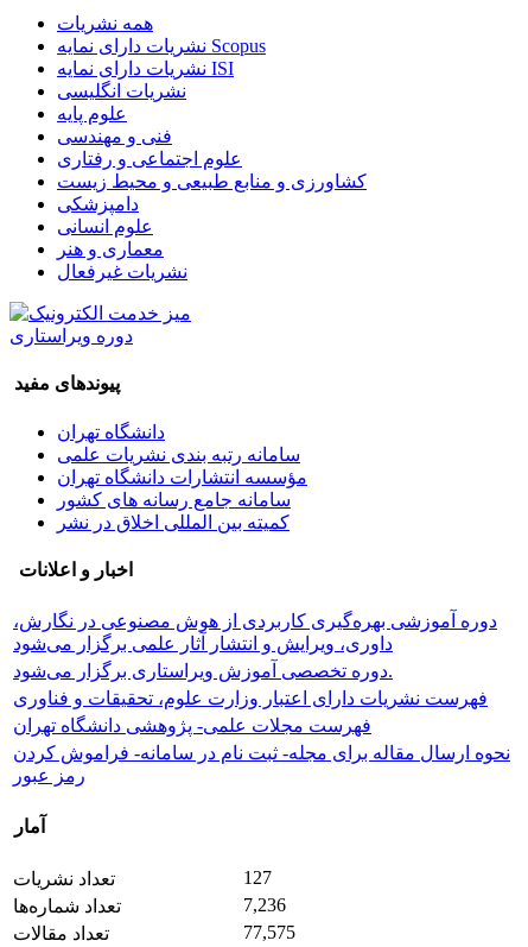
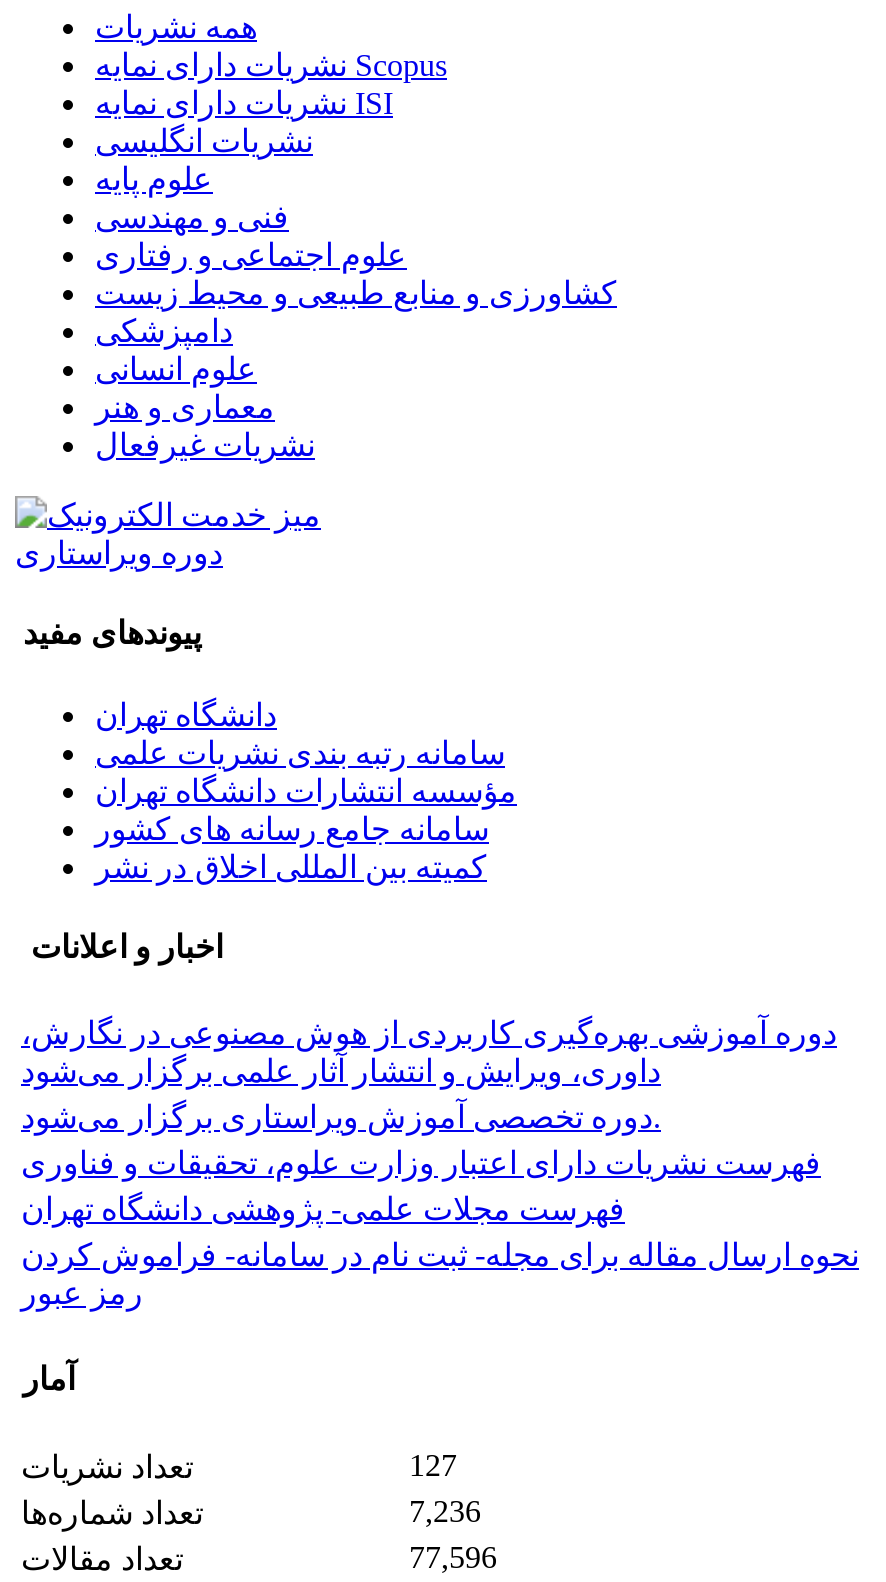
[243,922,295,942] 77,575 -> [409,1539,497,1573] 77,596

